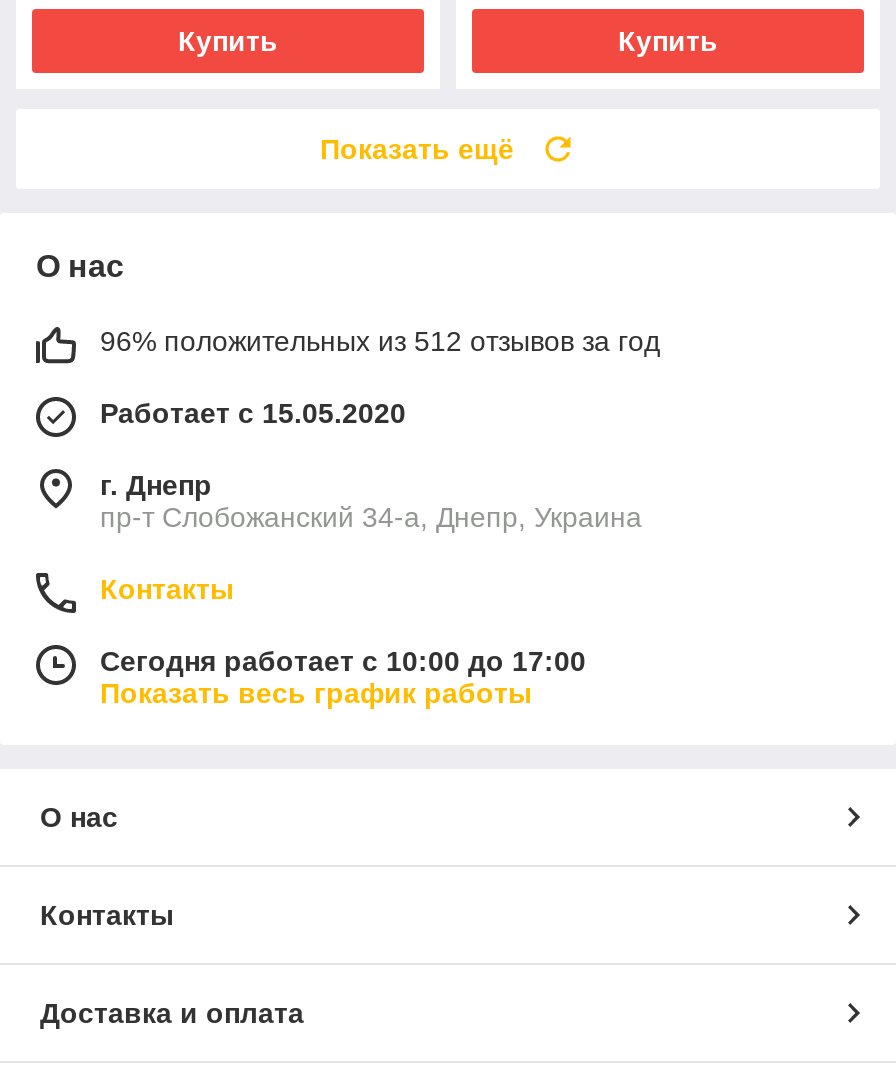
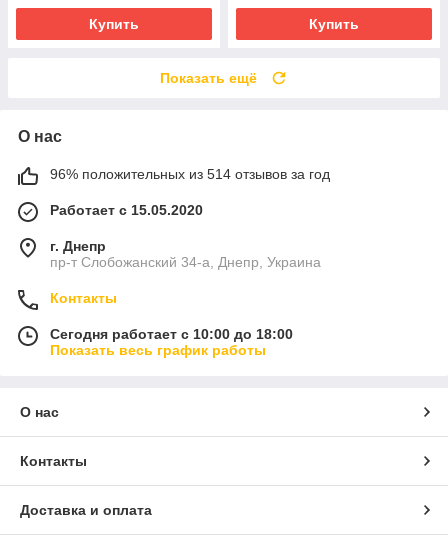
[100,325,660,357] 96% положительных из 512 отзывов за год -> [50,166,330,182] 96% положительных из 514 отзывов за год
[100,645,586,677] Сегодня работает с 10:00 до 17:00 -> [50,326,293,342] Сегодня работает с 10:00 до 18:00

